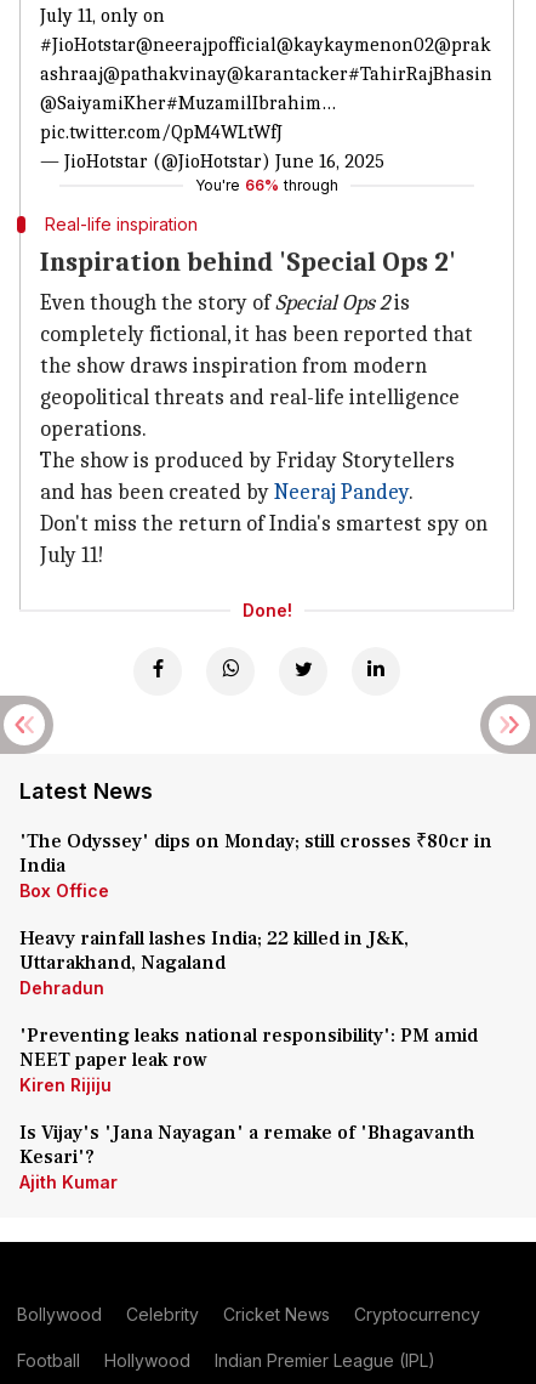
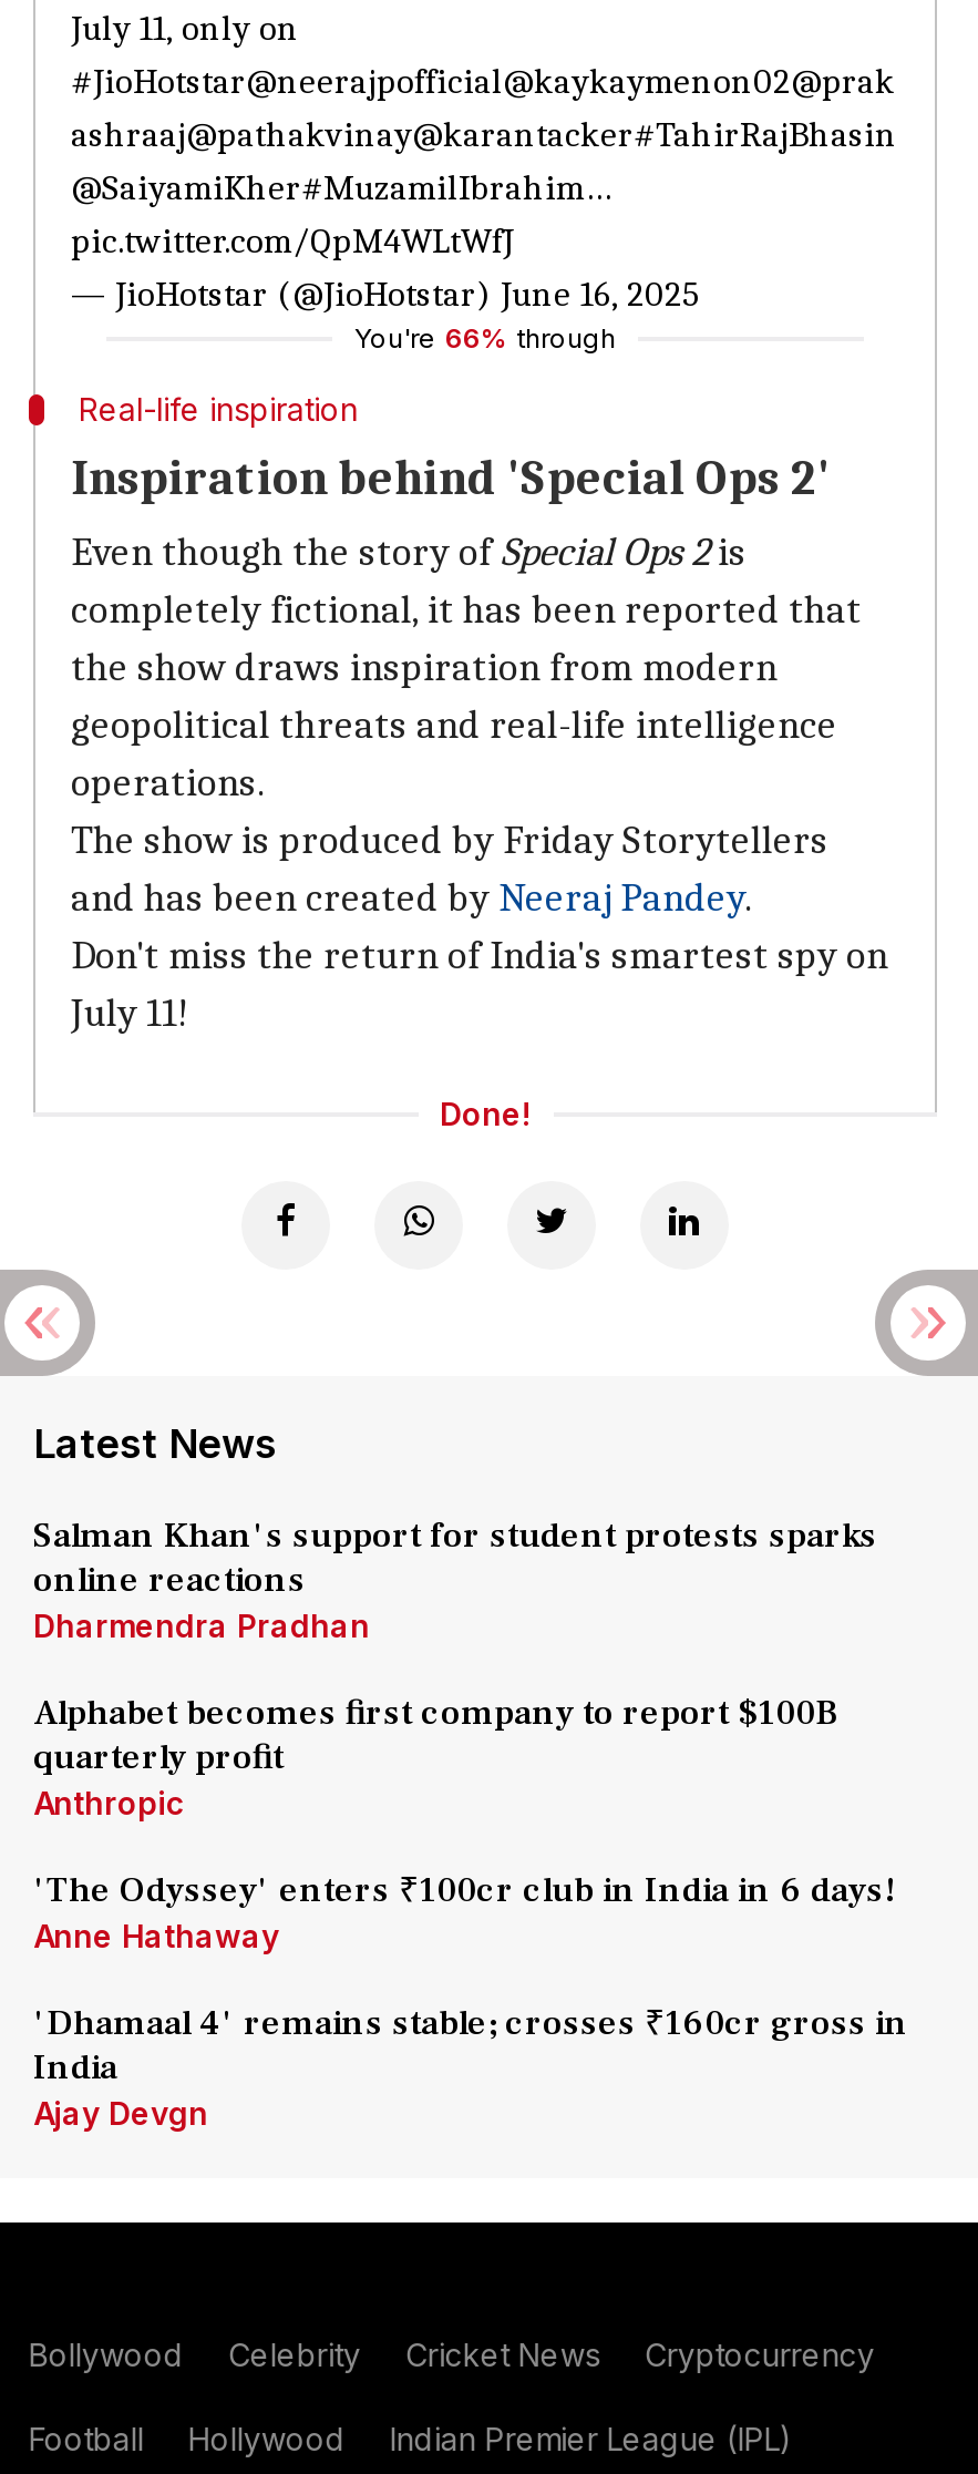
[19,829,492,853] 'The Odyssey' dips on Monday; still crosses ₹80cr in -> [33,1513,908,2045] Salman Khan's support for student protests sparks | online reactions | Dharmendra Pradhan | Alphabet becomes first company to report $100B | quarterly profit | Anthropic | 'The Odyssey' enters ₹100cr club in India in 6 days! | Anne Hathaway | 'Dhamaal 4' remains stable; crosses ₹160cr gross in
moved [19,853,65,878] -> [33,2045,117,2090]: India
[19,880,478,1192] Box Office | Heavy rainfall lashes India; 22 killed in J&K, | Uttarakhand, Nagaland | Dehradun | 'Preventing leaks national responsibility': PM amid | NEET paper leak row | Kiren Rijiju | Is Vijay's 'Jana Nayagan' a remake of 'Bhagavanth | Kesari'? | Ajith Kumar -> [33,2094,208,2132] Ajay Devgn

